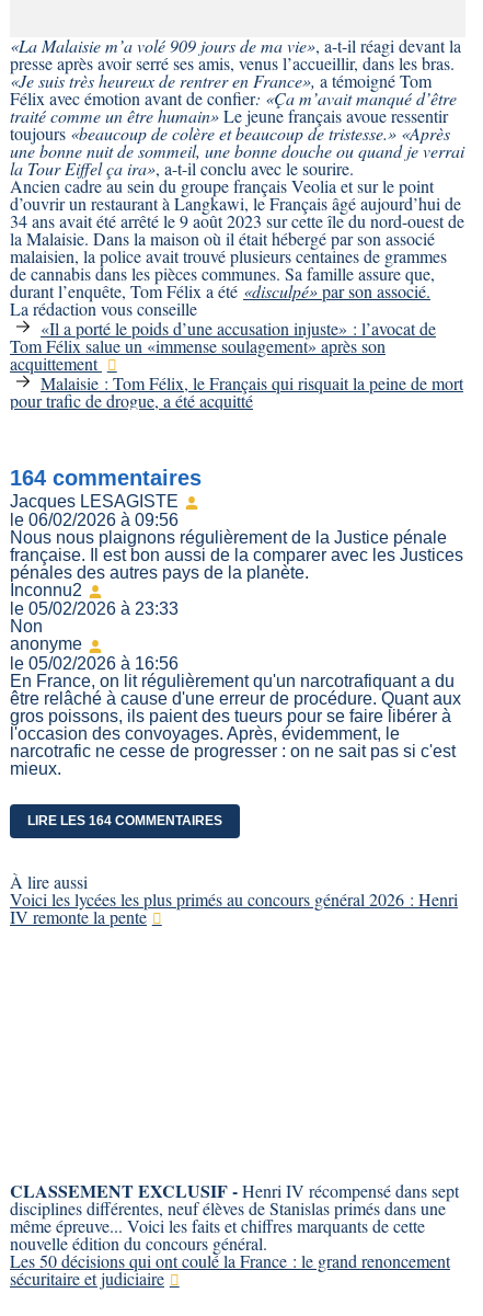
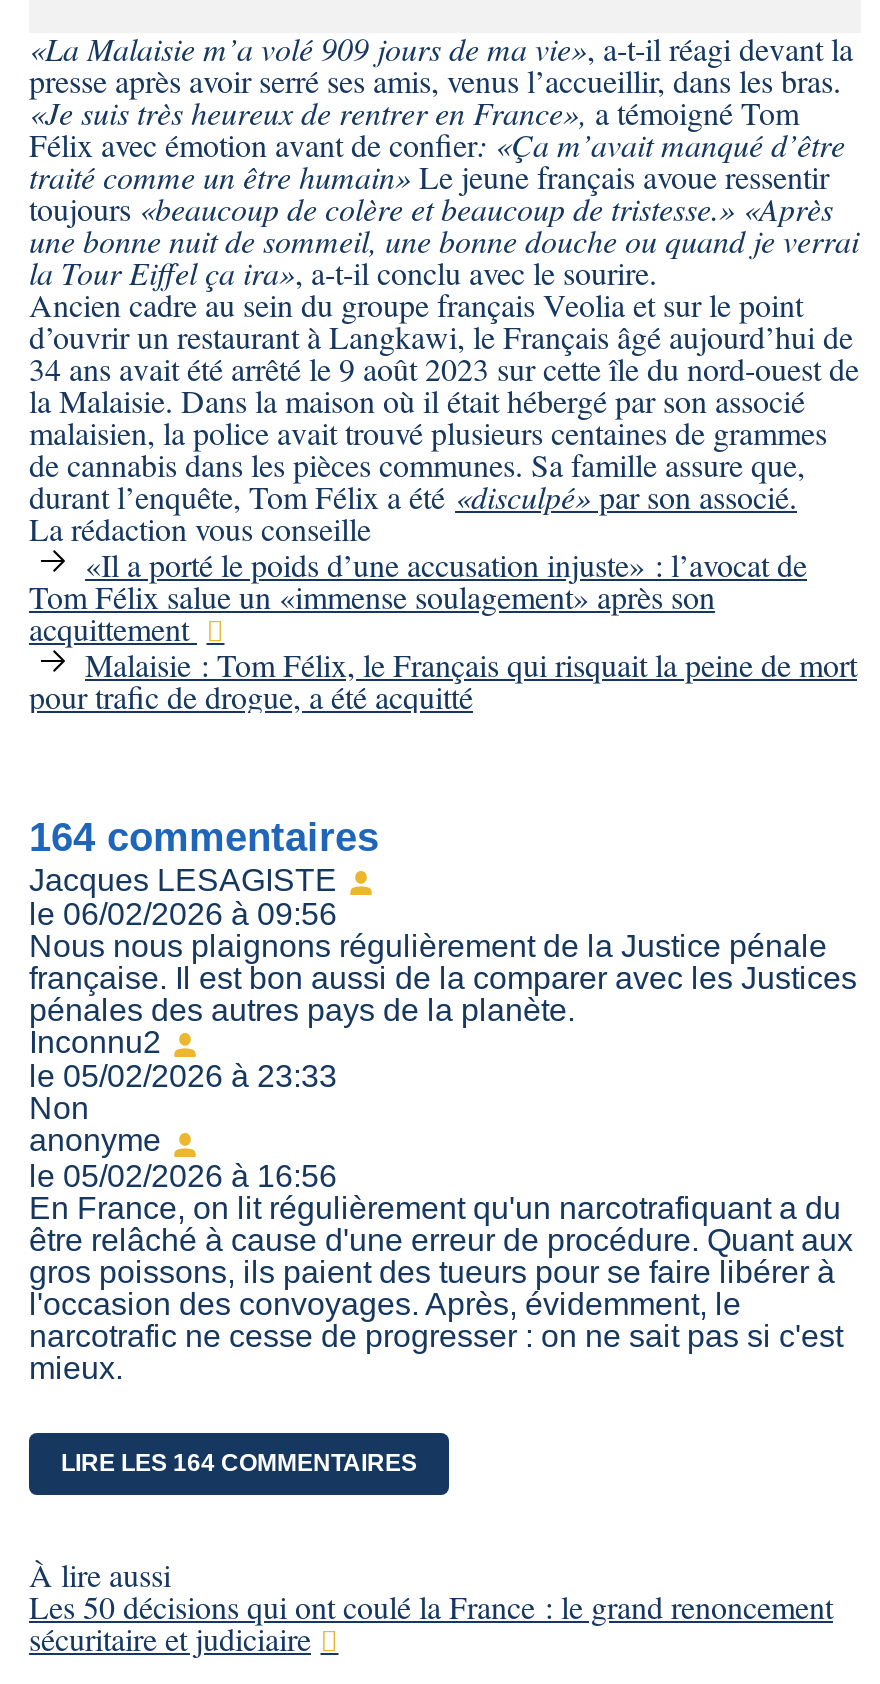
[10,887,458,928] Voici les lycées les plus primés au concours général 2026 : Henri | IV remonte la pente -> none
[10,1177,459,1254] CLASSEMENT EXCLUSIF - Henri IV récompensé dans sept | disciplines différentes, neuf élèves de Stanislas primés dans une | même épreuve... Voici les faits et chiffres marquants de cette | nouvelle édition du concours général. -> none

